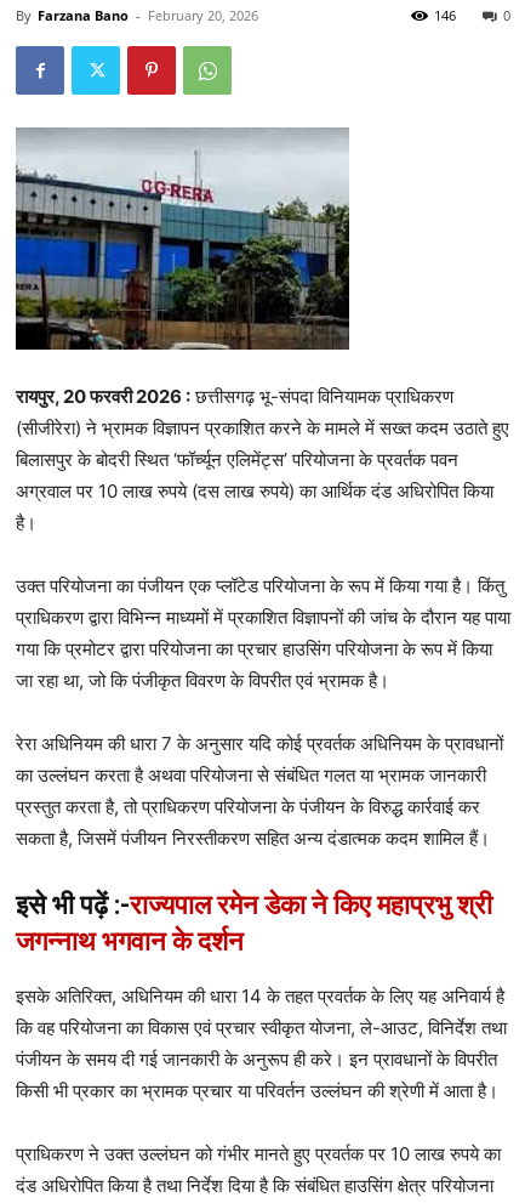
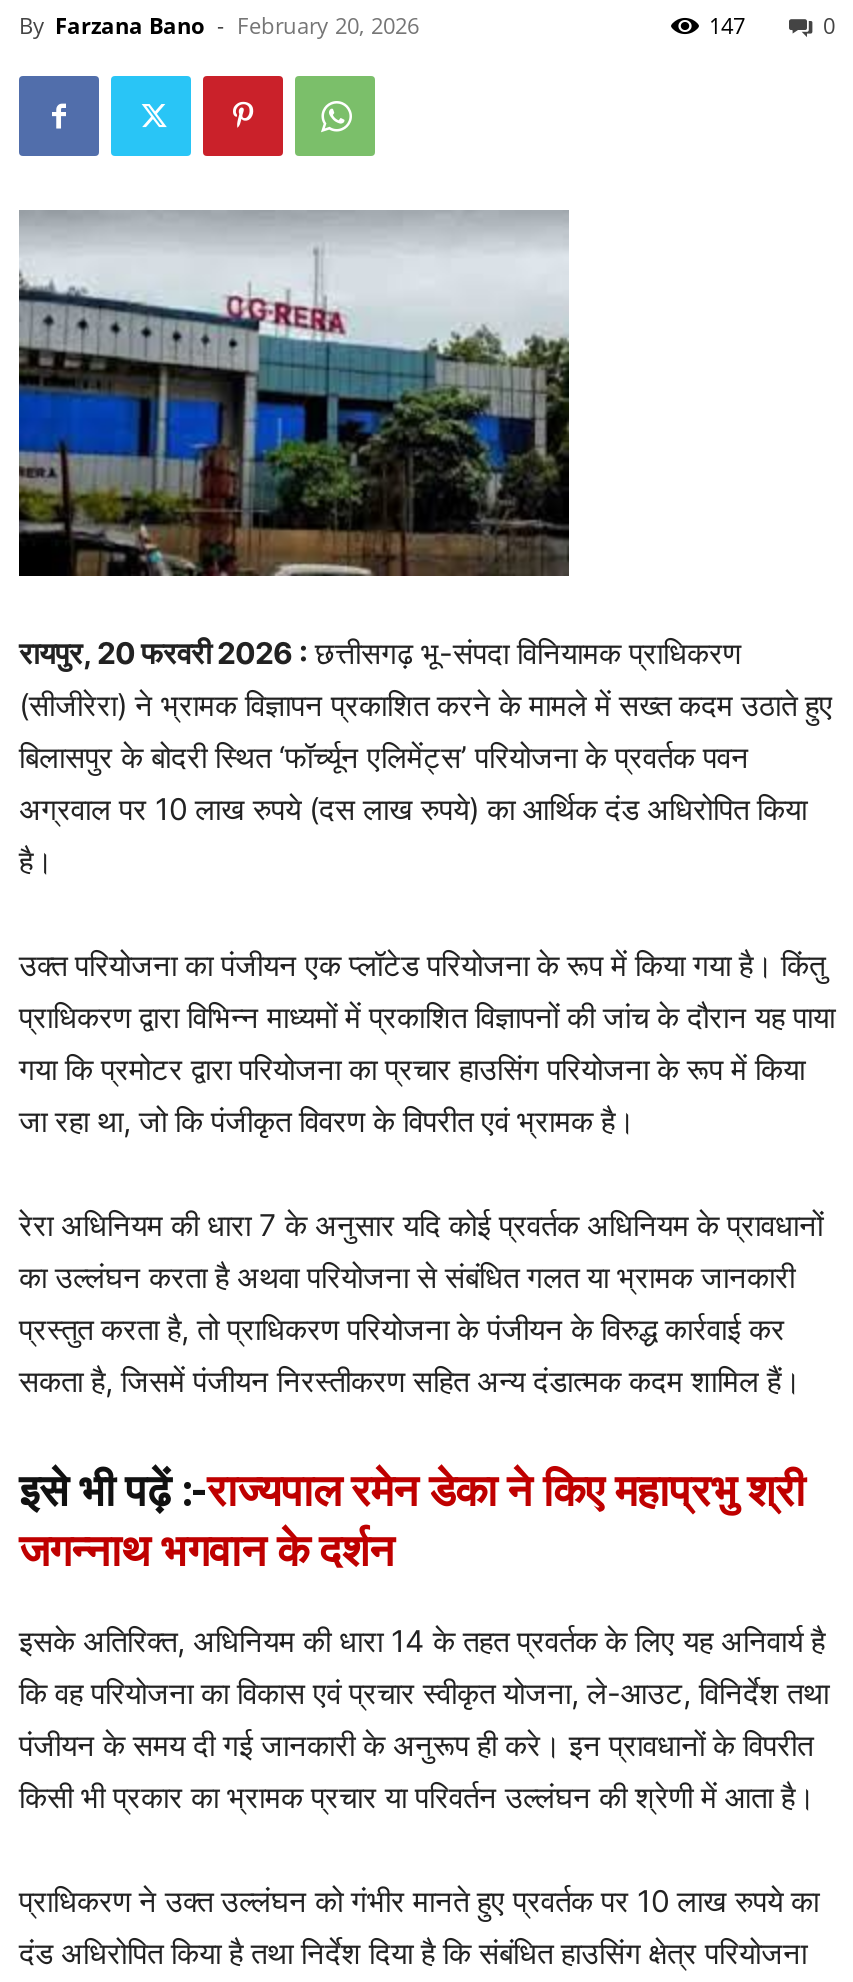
[434,6,456,24] 146 -> [709,10,745,40] 147

